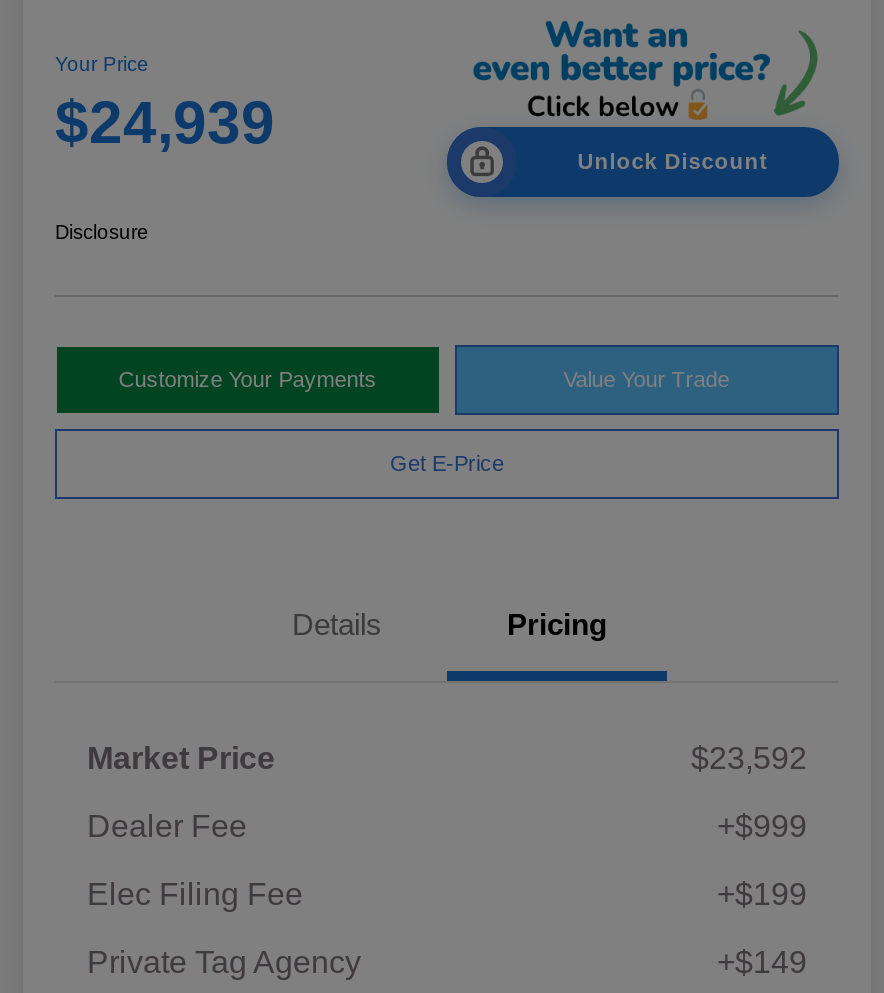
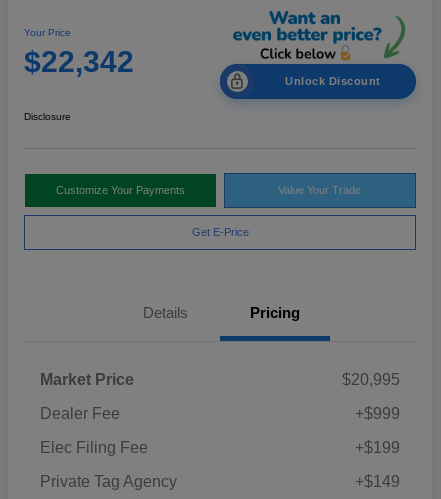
[55,90,275,156] $24,939 -> [24,45,134,78] $22,342
[691,741,807,775] $23,592 -> [342,371,400,388] $20,995

